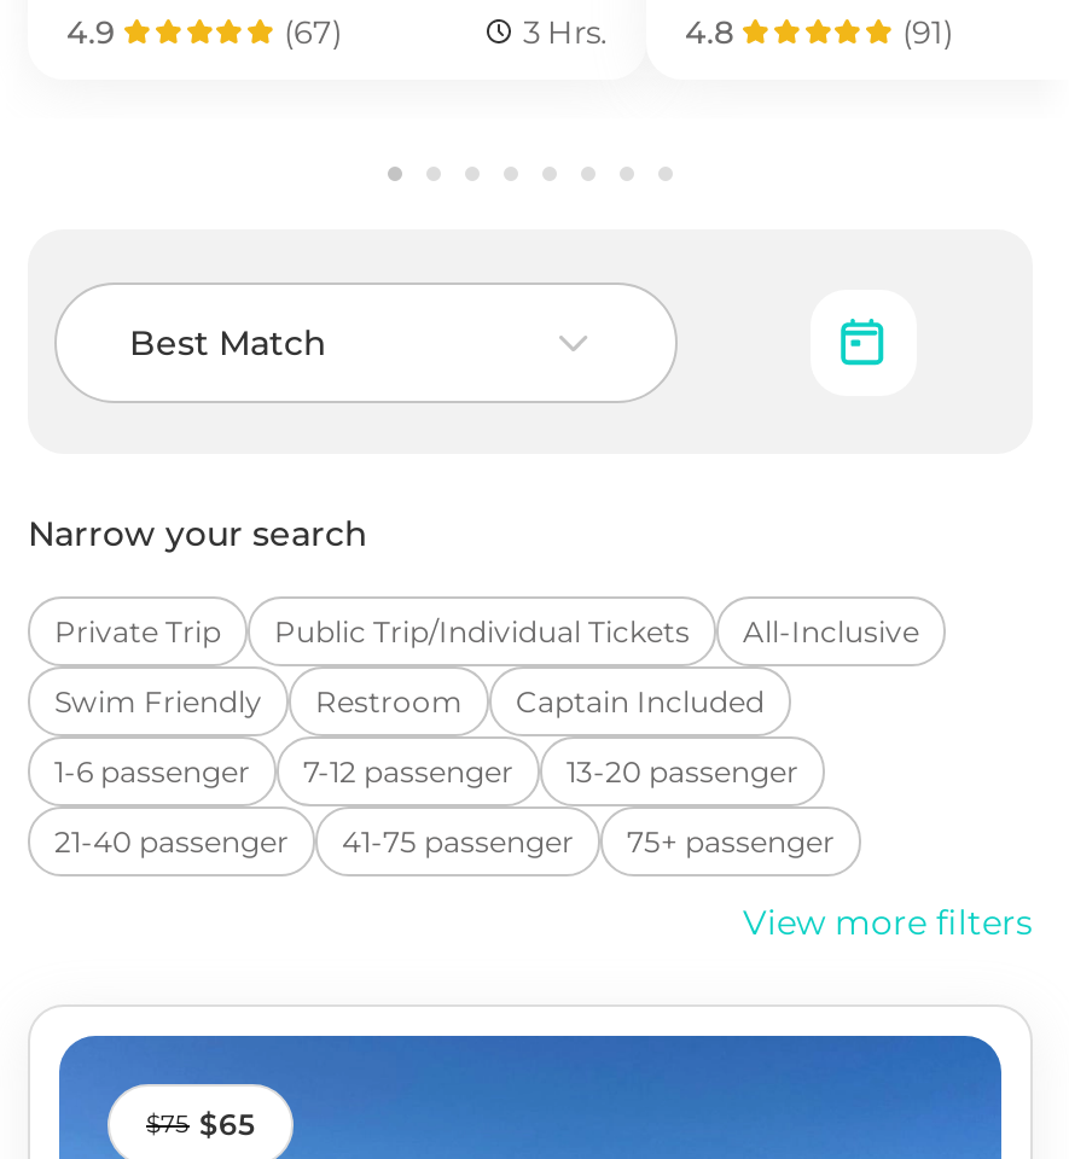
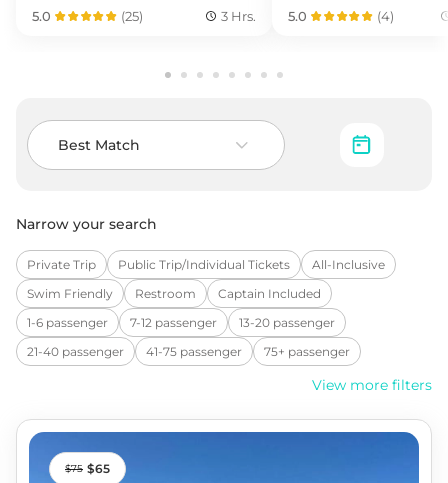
[66,11,342,49] 4.9 | (67) -> [32,7,143,23] 5.0 | (25)
[685,11,953,49] 4.8 | (91) -> [288,7,394,23] 5.0 | (4)

